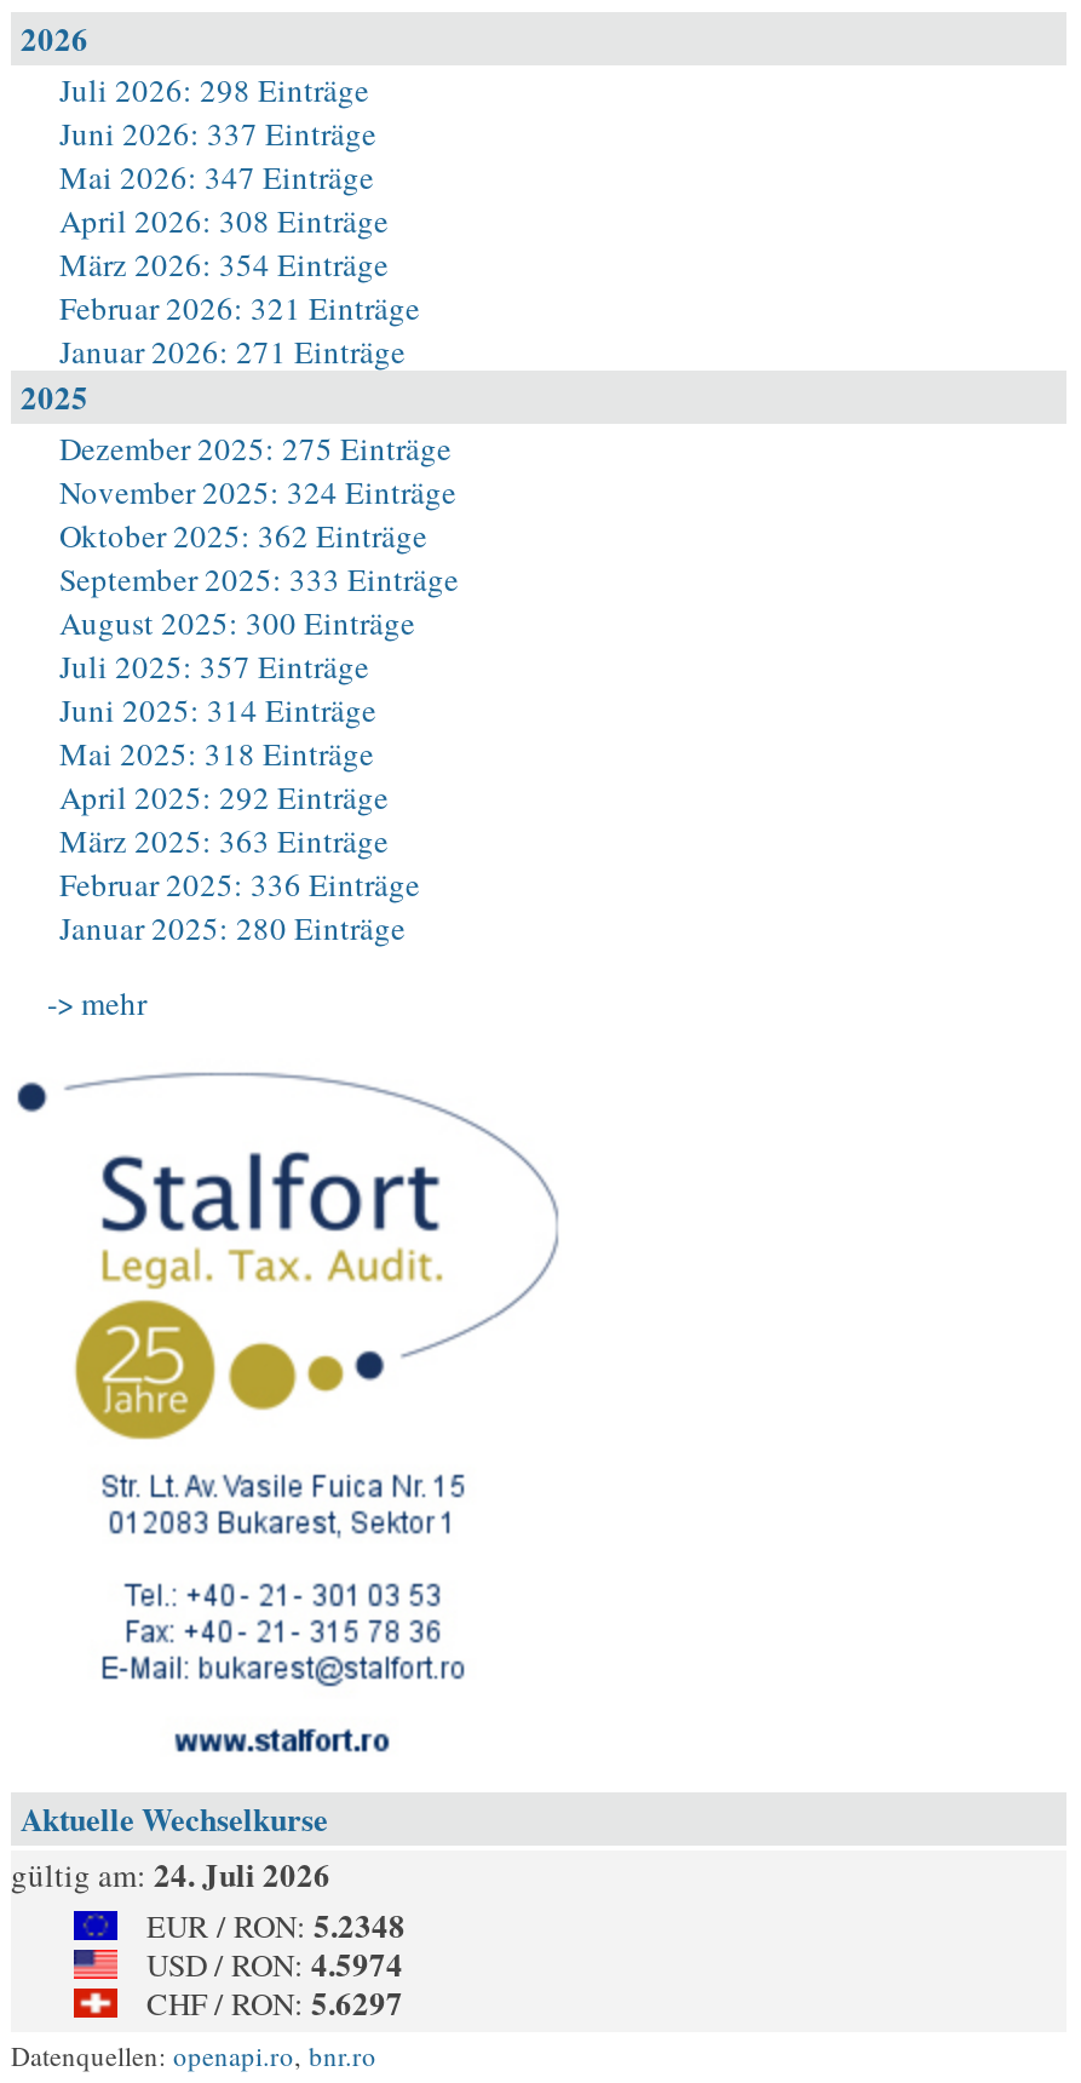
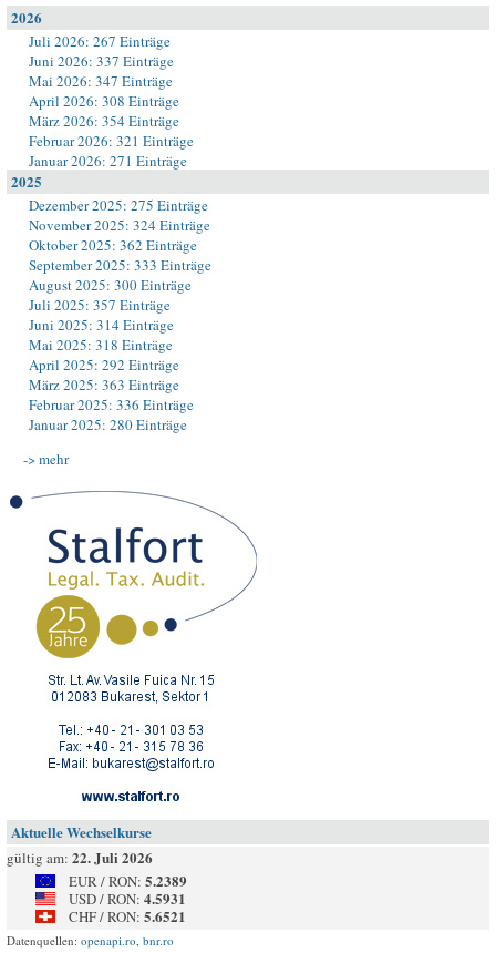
[59,68,369,111] Juli 2026: 298 Einträge -> [29,31,170,51] Juli 2026: 267 Einträge
[11,1850,330,1896] gültig am: 24. Juli 2026 -> [7,847,153,868] gültig am: 22. Juli 2026
[146,1901,406,1947] EUR / RON: 5.2348 -> [69,870,187,891] EUR / RON: 5.2389
[146,1940,403,1986] USD / RON: 4.5974 -> [69,888,186,909] USD / RON: 4.5931
[146,1979,403,2025] CHF / RON: 5.6297 -> [69,905,186,926] CHF / RON: 5.6521

